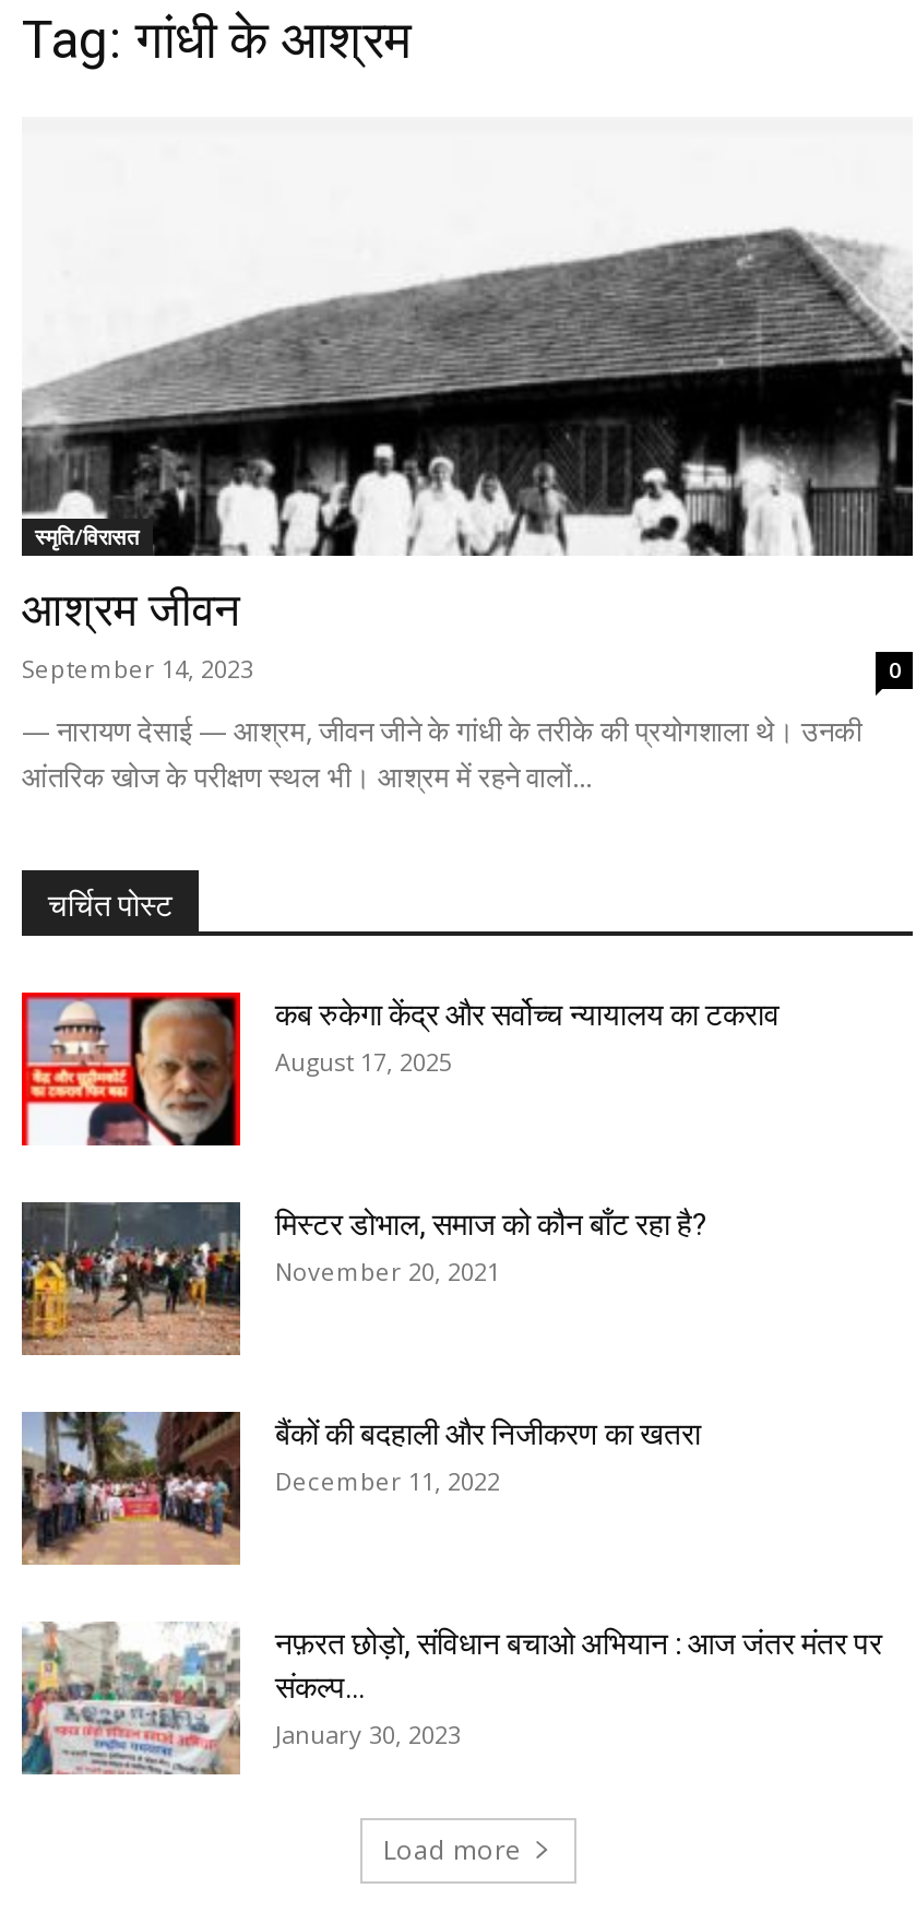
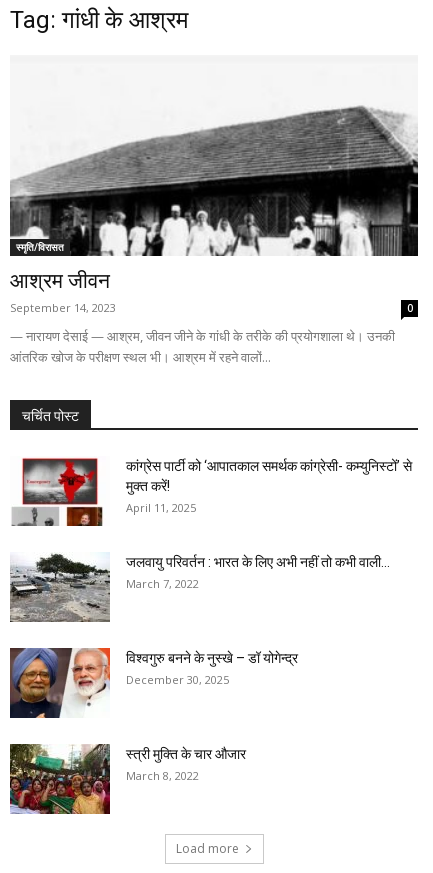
[20,990,780,1148] [image] | कब रुकेगा केंद्र और सर्वोच्च न्यायालय का टकराव | August 17, 2025 -> [10,456,412,527] [image] | कांग्रेस पार्टी को ‘आपातकाल समर्थक कांग्रेसी- कम्युनिस्टों’ से | मुक्त करें! | April 11, 2025
[20,1200,707,1355] [image] | मिस्टर डोभाल, समाज को कौन बाँट रहा है? | November 20, 2021 -> [10,552,390,622] [image] | जलवायु परिवर्तन : भारत के लिए अभी नहीं तो कभी वाली... | March 7, 2022
[20,1410,701,1567] [image] | बैंकों की बदहाली और निजीकरण का खतरा | December 11, 2022 -> [9,647,298,719] [image] | विश्वगुरु बनने के नुस्खे – डॉ योगेन्द्र | December 30, 2025
[20,1622,882,1774] [image] | नफ़रत छोड़ो, संविधान बचाओ अभियान : आज जंतर मंतर पर | संकल्प... | January 30, 2023 -> [9,743,246,814] [image] | स्त्री मुक्ति के चार औजार | March 8, 2022

